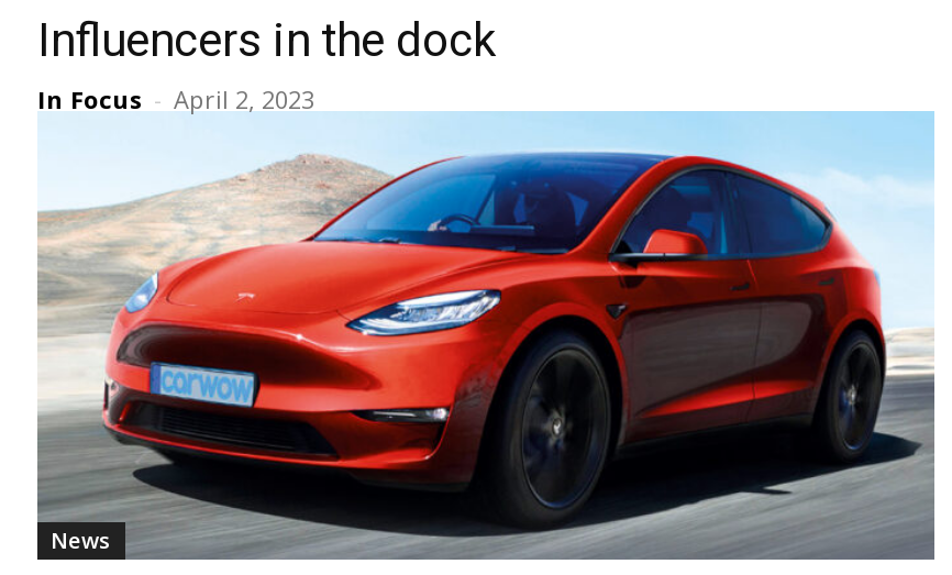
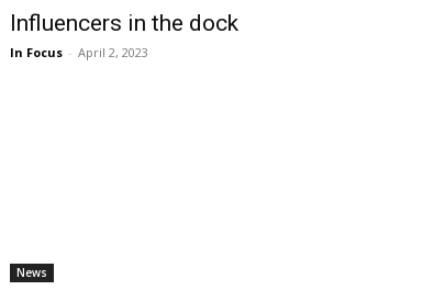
[35,111,937,562] [image] -> none

